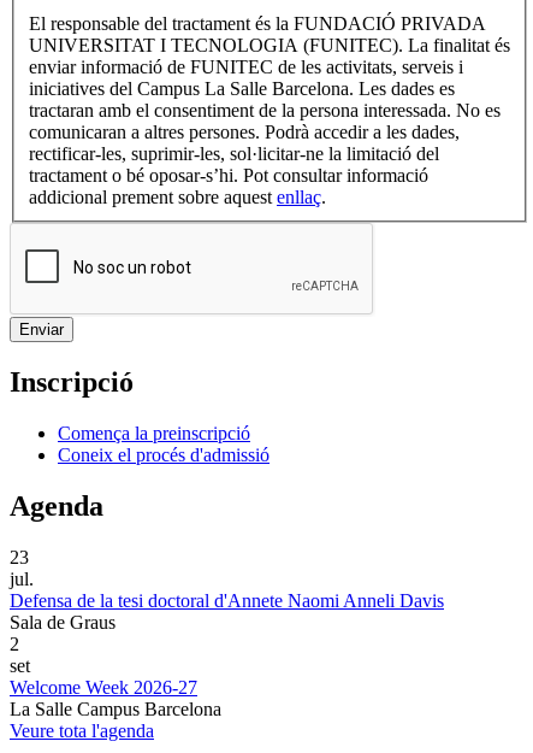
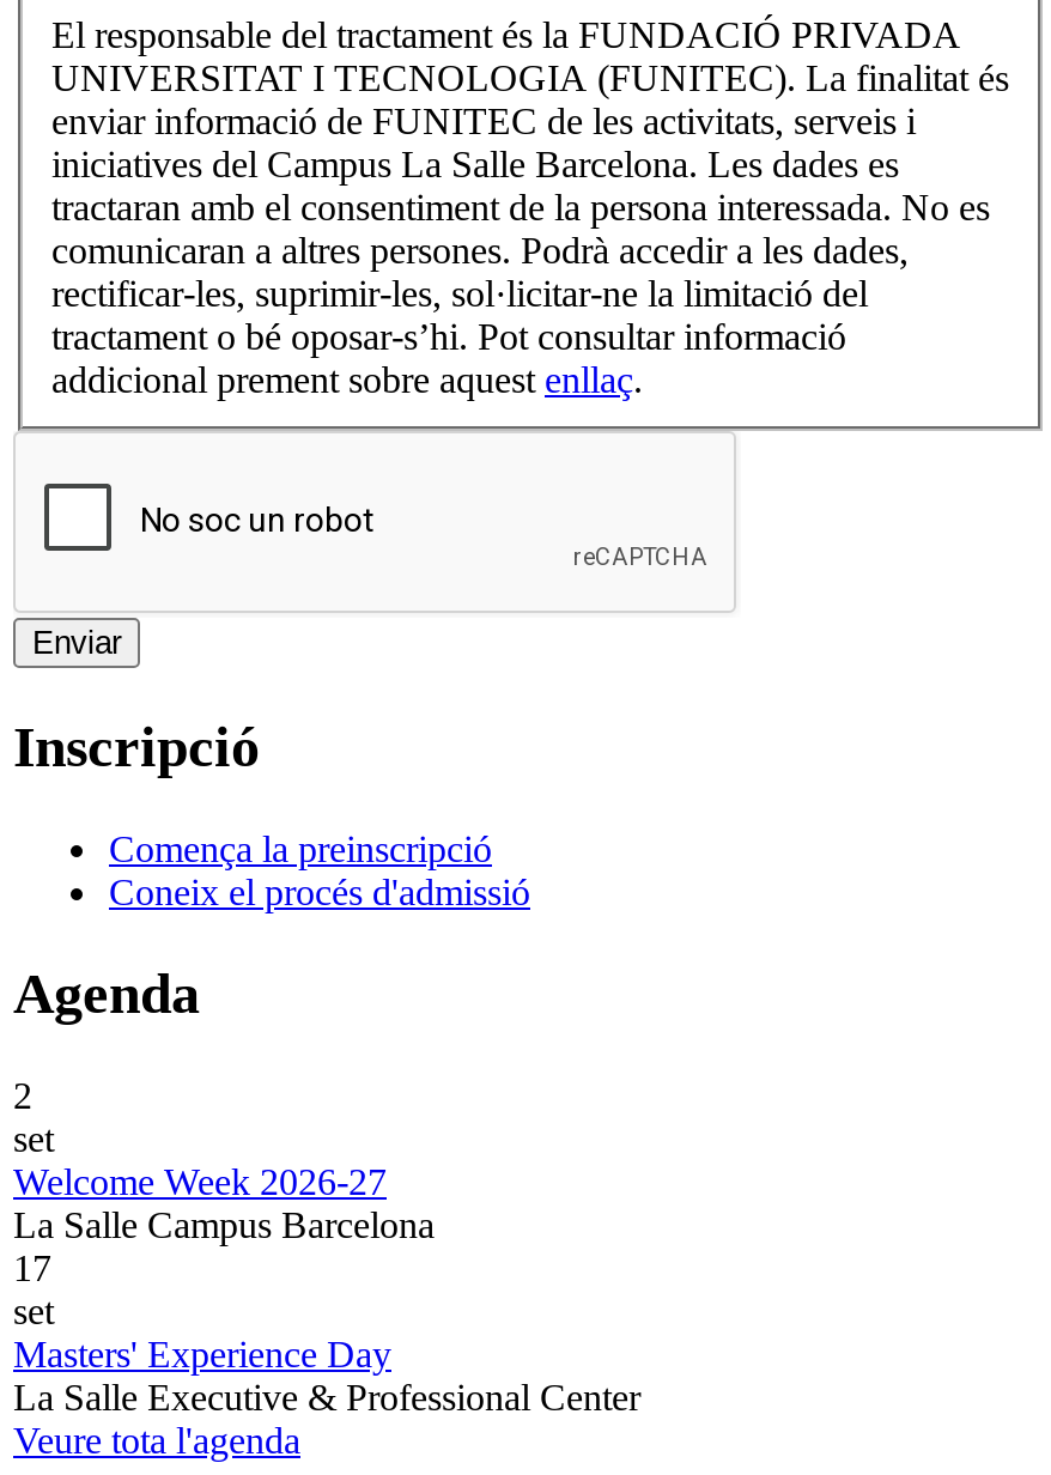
[10,547,444,632] 23 | jul. | Defensa de la tesi doctoral d'Annete Naomi Anneli Davis | Sala de Graus -> none
moved [10,634,221,719] -> [13,1075,435,1245]: 2 | set | Welcome Week 2026-27 | La Salle Campus Barcelona
none -> [13,1247,640,1417] 17 | set | Masters' Experience Day | La Salle Executive & Professional Center

